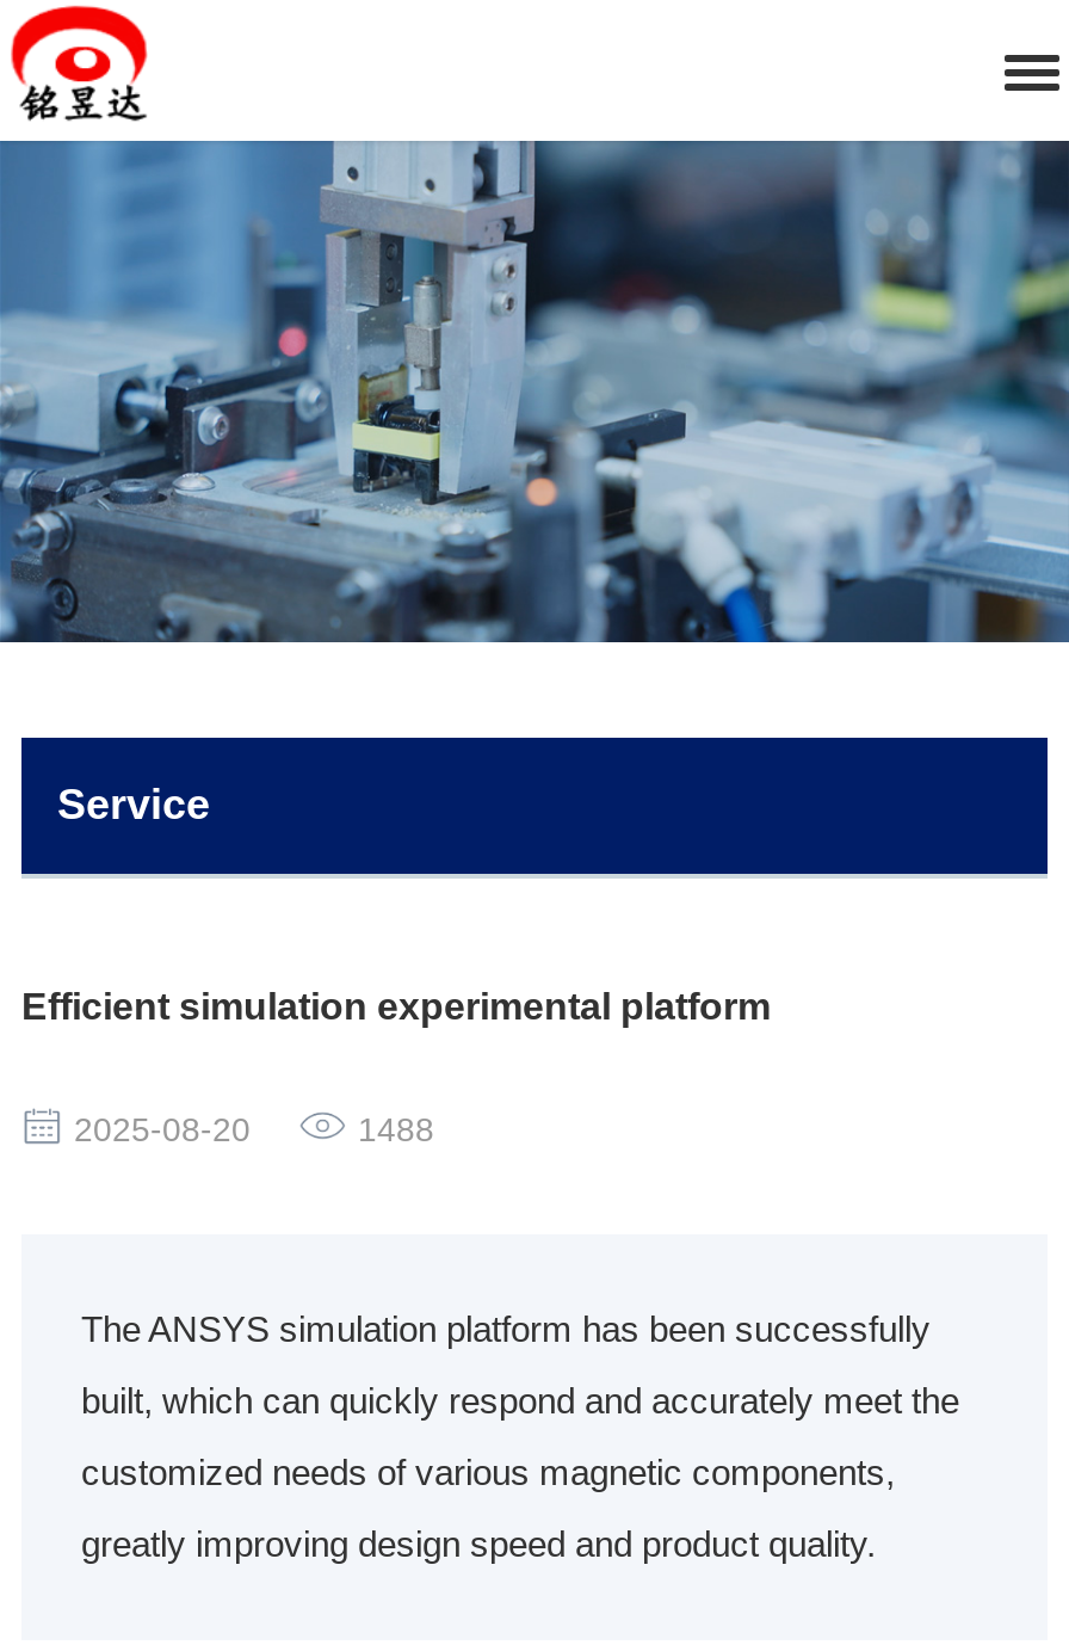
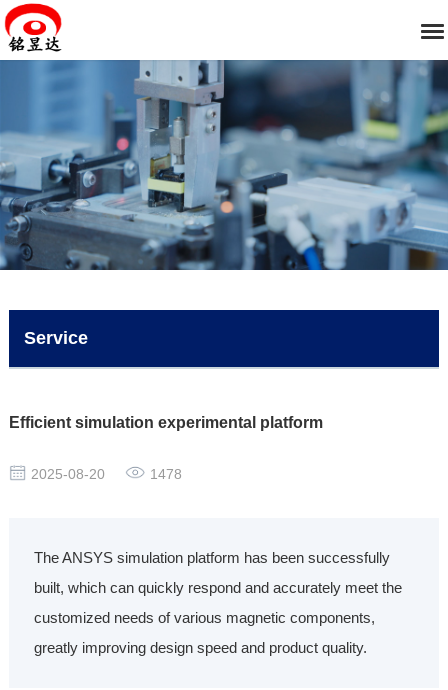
[358,1110,434,1148] 1488 -> [150,466,182,482] 1478

